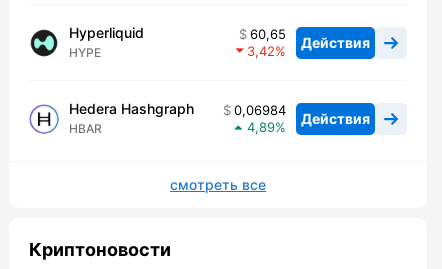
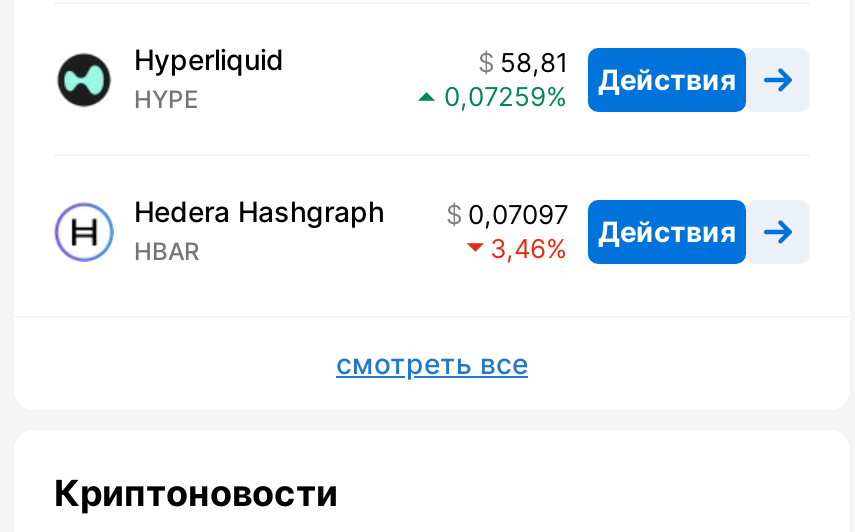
[250,26,370,51] 60,65 Действия -> [500,47,736,96] 58,81 Действия
[247,43,275,59] 3,42 -> [444,81,546,113] 0,07259
[234,102,370,127] 0,06984 Действия -> [468,199,736,248] 0,07097 Действия
[247,119,275,135] 4,89 -> [490,233,546,265] 3,46

